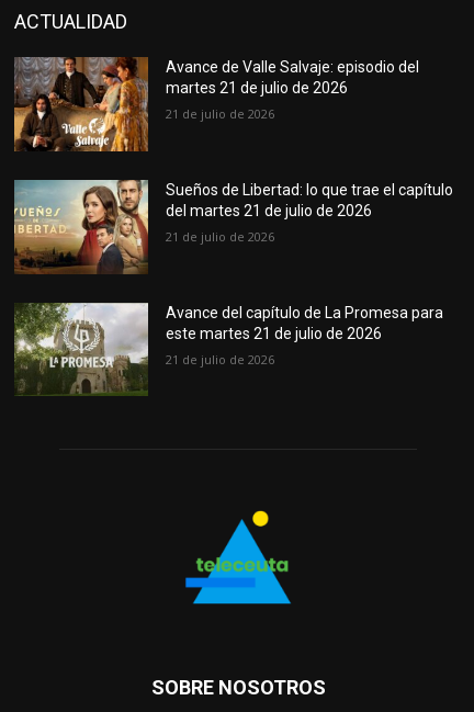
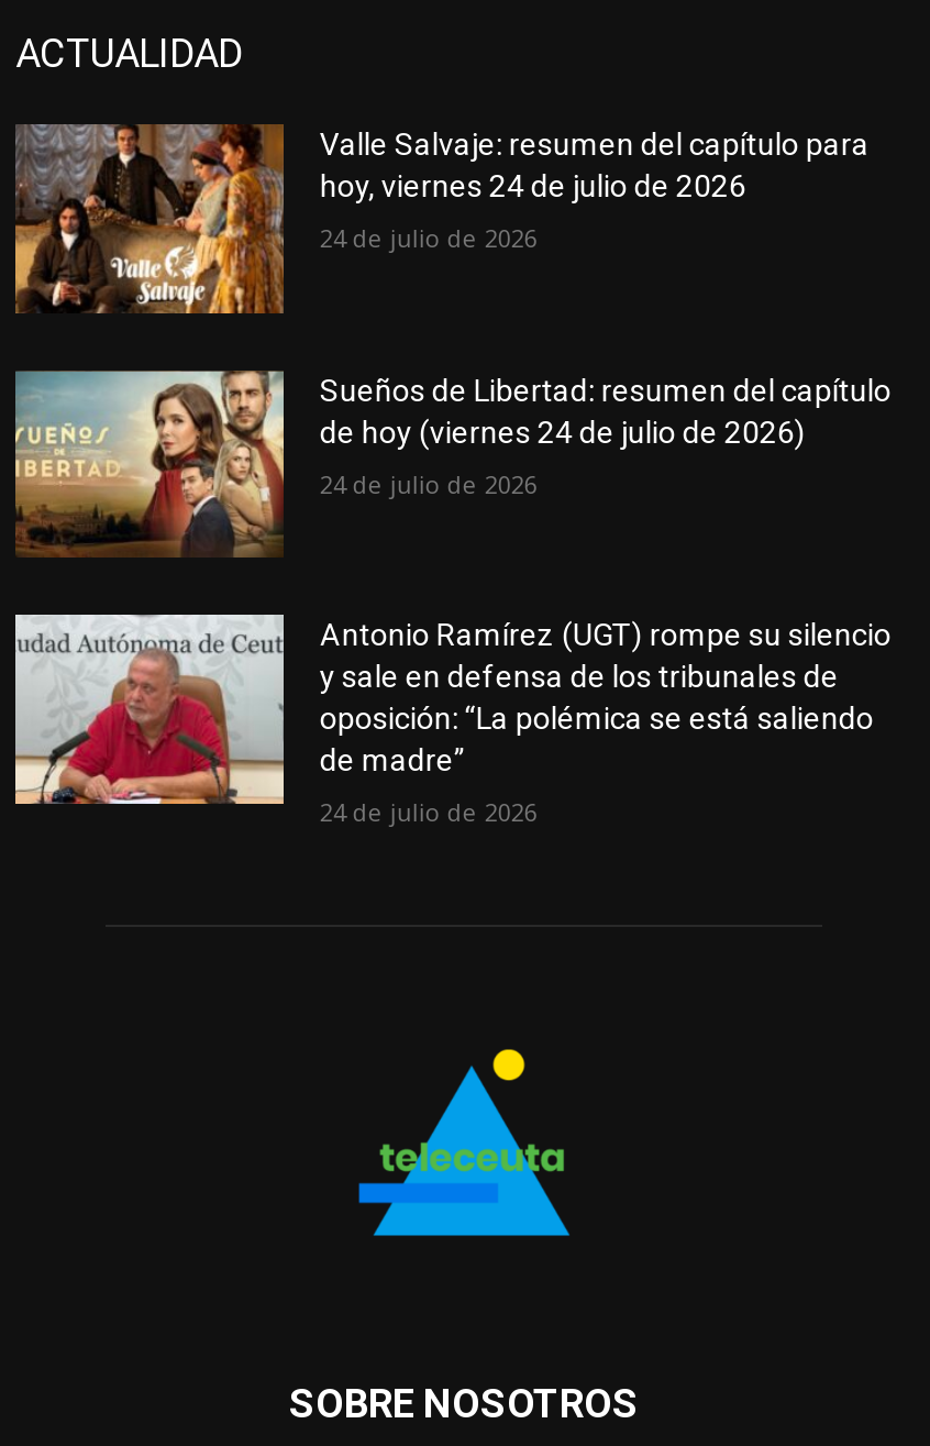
[166,58,420,97] Avance de Valle Salvaje: episodio del | martes 21 de julio de 2026 -> [320,127,869,204] Valle Salvaje: resumen del capítulo para | hoy, viernes 24 de julio de 2026
[166,106,275,122] 21 de julio de 2026 -> [320,221,537,254] 24 de julio de 2026
[166,181,454,219] Sueños de Libertad: lo que trae el capítulo | del martes 21 de julio de 2026 -> [320,373,891,450] Sueños de Libertad: resumen del capítulo | de hoy (viernes 24 de julio de 2026)
[166,228,275,245] 21 de julio de 2026 -> [320,467,537,500] 24 de julio de 2026
[14,302,444,396] [image] | Avance del capítulo de La Promesa para | este martes 21 de julio de 2026 -> [13,612,891,806] [image] | Antonio Ramírez (UGT) rompe su silencio | y sale en defensa de los tribunales de | oposición: “La polémica se está saliendo | de madre”
[166,351,275,367] 21 de julio de 2026 -> [320,796,537,829] 24 de julio de 2026

